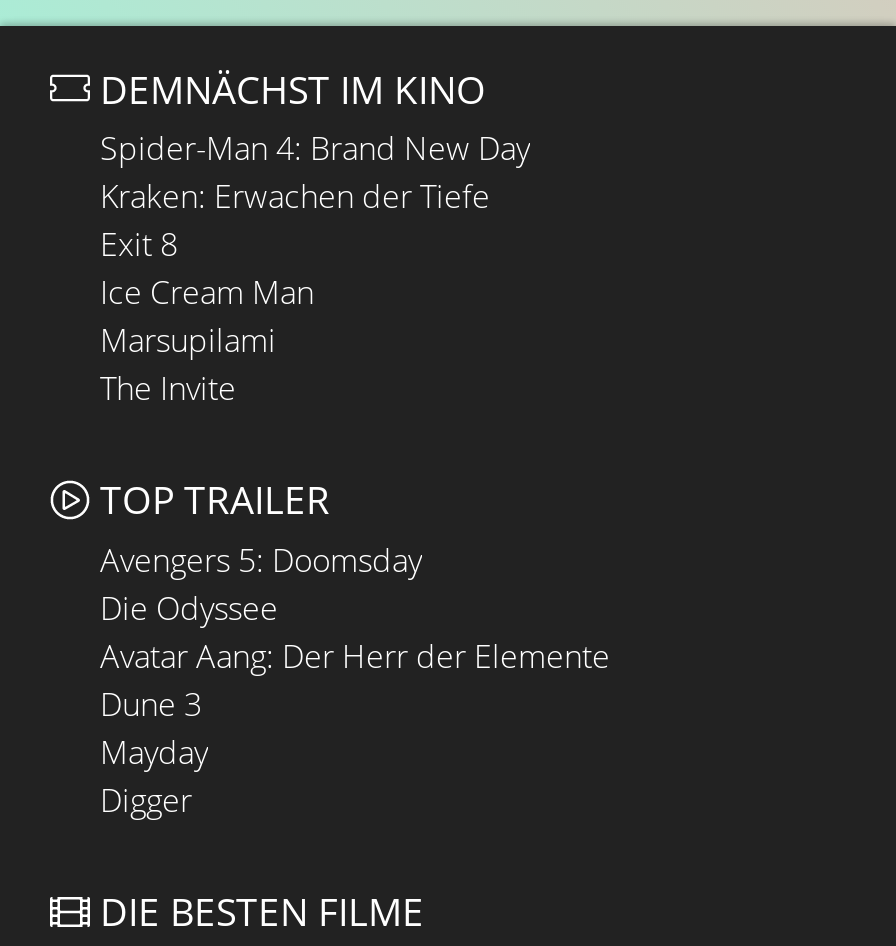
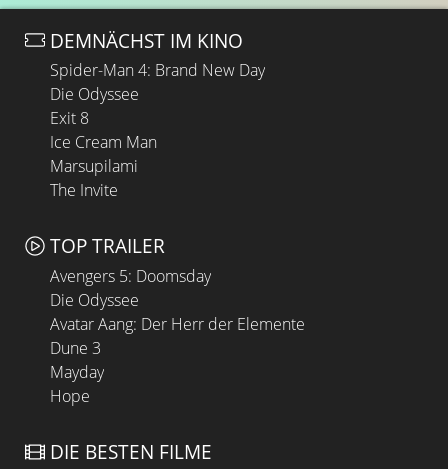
[100,175,490,219] Kraken: Erwachen der Tiefe -> [50,83,139,105] Die Odyssee
[100,778,192,822] Digger -> [50,385,90,407] Hope

